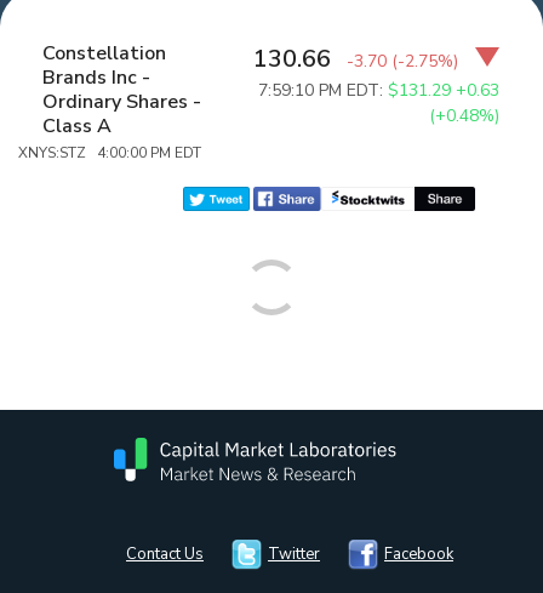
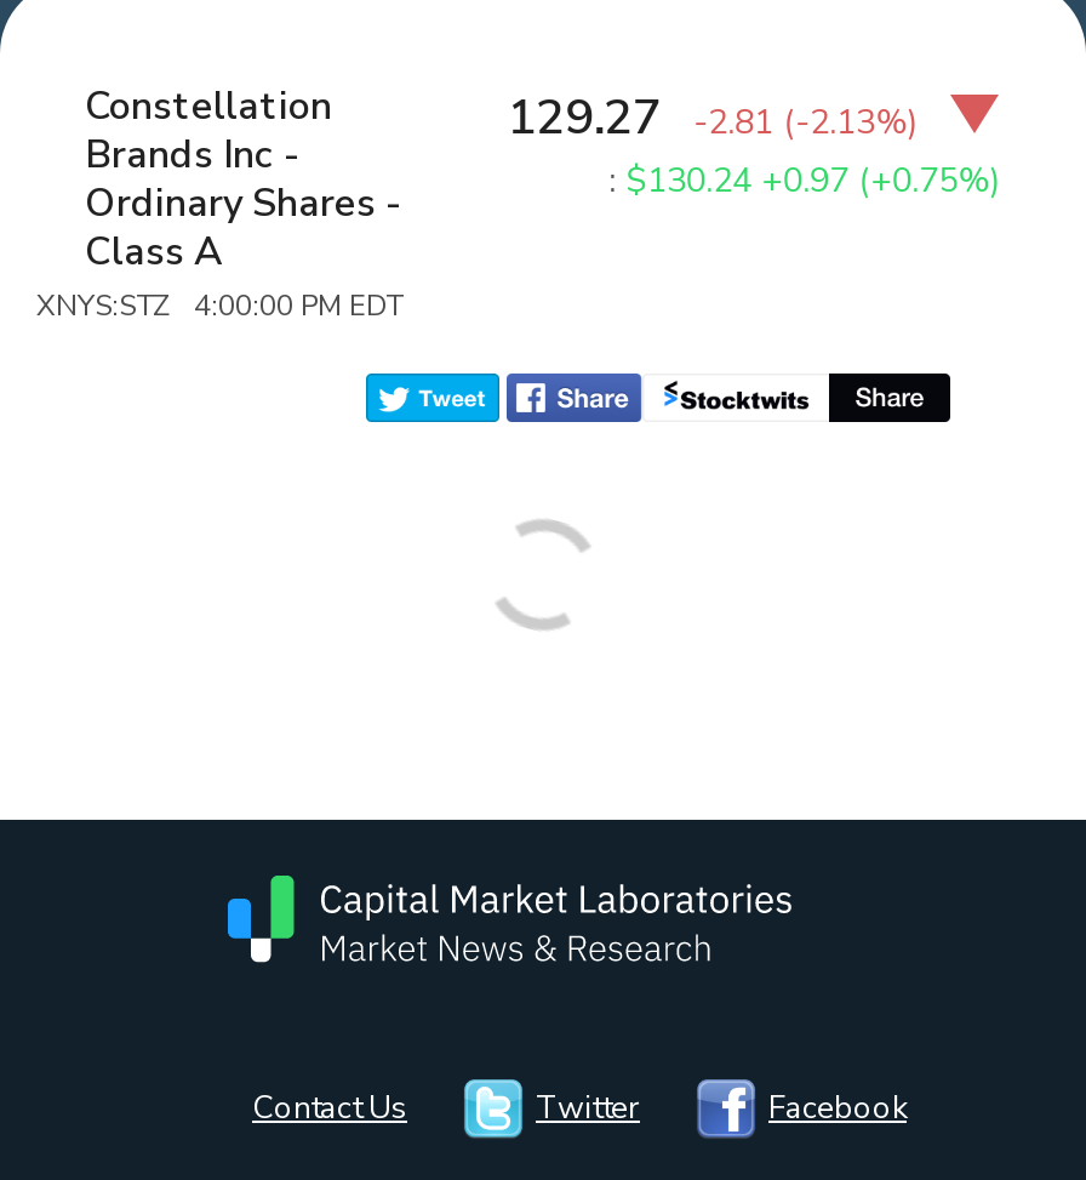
[253,42,499,127] 130.66 | -3.70 (-2.75%) | 7:59:10 PM EDT: $131.29 +0.63 | (+0.48%) -> [507,85,999,204] 129.27 | -2.81 (-2.13%) | : $130.24 +0.97 (+0.75%)

